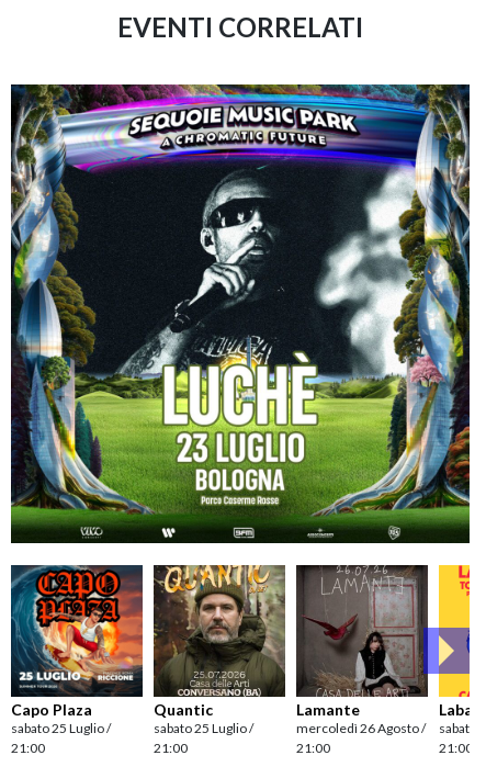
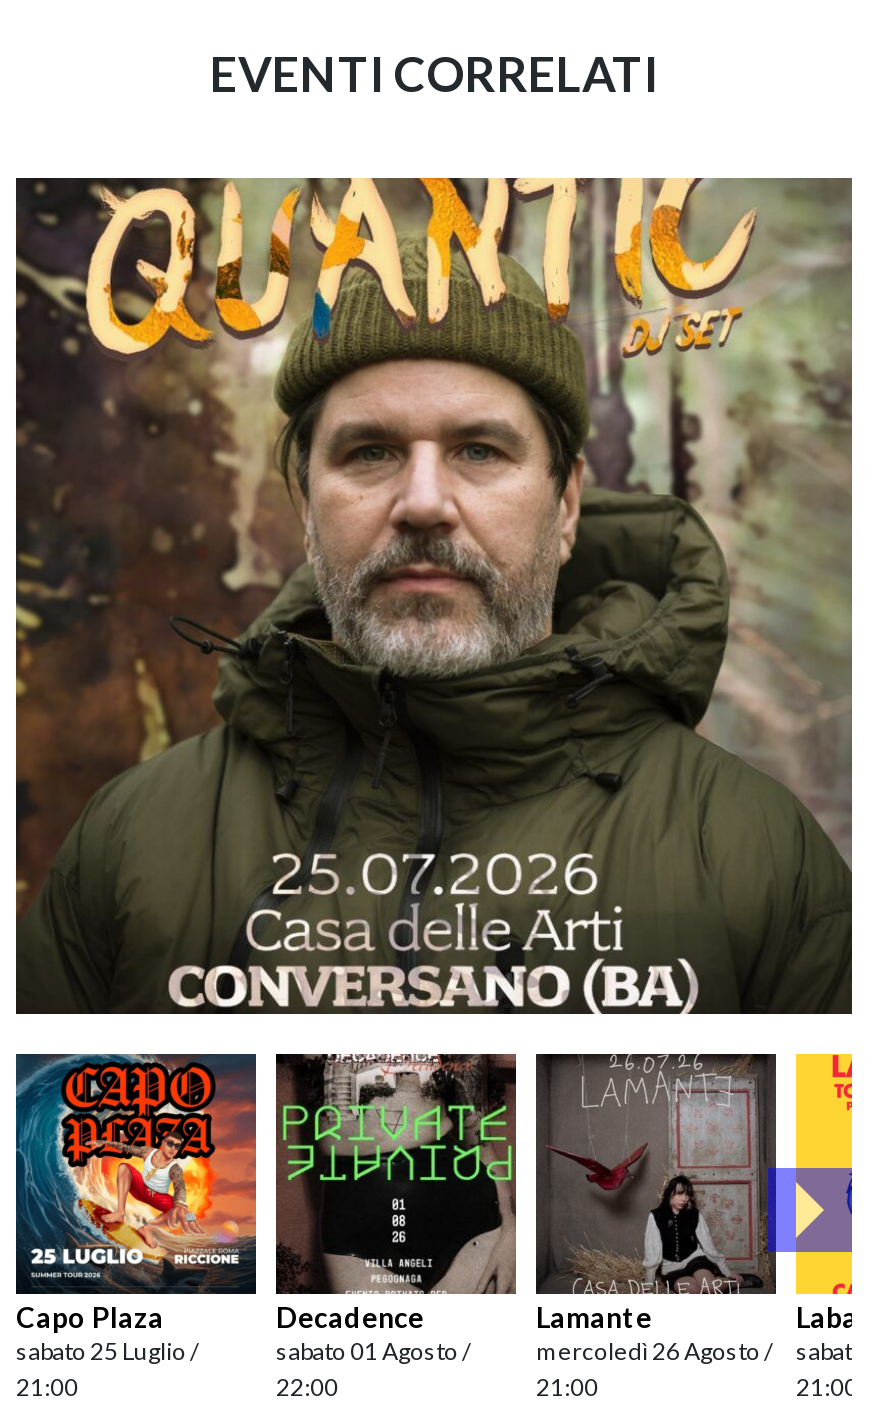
[10,83,471,543] [image] -> [14,176,854,1014] [image]
[154,564,286,756] [image] | Quantic | sabato 25 Luglio / | 21:00 -> [276,1052,518,1402] [image] | Decadence | sabato 01 Agosto / | 22:00

